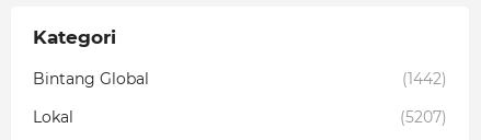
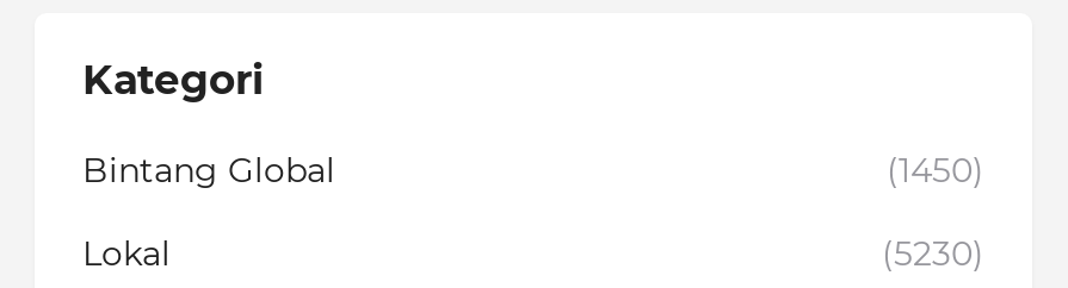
[402,69,447,88] (1442) -> [887,148,984,191] (1450)
[400,107,447,127] (5207) -> [882,232,984,274] (5230)

